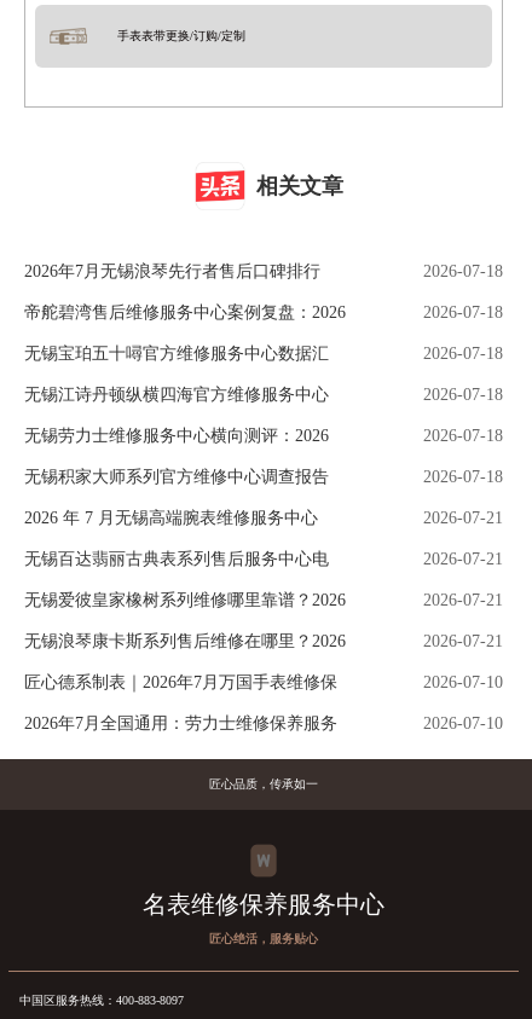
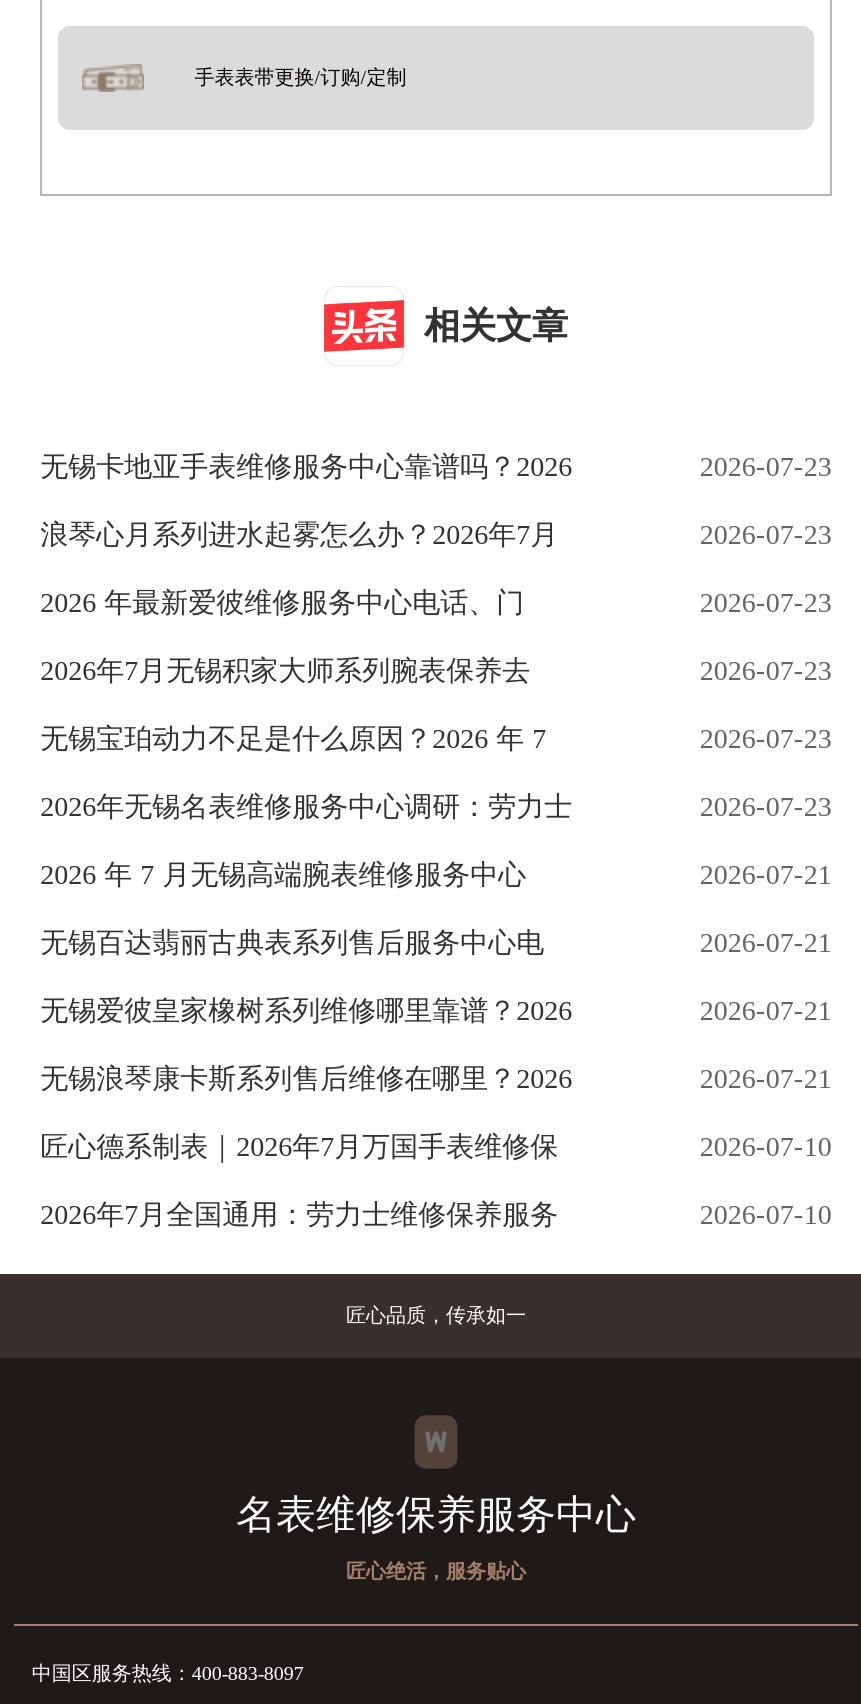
[24,262,503,281] 2026年7月无锡浪琴先行者售后口碑排行 | 2026-07-18 -> [40,452,832,482] 无锡卡地亚手表维修服务中心靠谱吗？2026 | 2026-07-23
[24,304,503,322] 帝舵碧湾售后维修服务中心案例复盘：2026 | 2026-07-18 -> [40,520,832,550] 浪琴心月系列进水起雾怎么办？2026年7月 | 2026-07-23
[24,345,503,363] 无锡宝珀五十噚官方维修服务中心数据汇 | 2026-07-18 -> [40,588,832,618] 2026 年最新爱彼维修服务中心电话、门 | 2026-07-23
[24,386,503,404] 无锡江诗丹顿纵横四海官方维修服务中心 | 2026-07-18 -> [40,656,832,686] 2026年7月无锡积家大师系列腕表保养去 | 2026-07-23
[24,427,503,445] 无锡劳力士维修服务中心横向测评：2026 | 2026-07-18 -> [40,724,832,754] 无锡宝珀动力不足是什么原因？2026 年 7 | 2026-07-23
[24,468,503,486] 无锡积家大师系列官方维修中心调查报告 | 2026-07-18 -> [40,792,832,822] 2026年无锡名表维修服务中心调研：劳力士 | 2026-07-23

